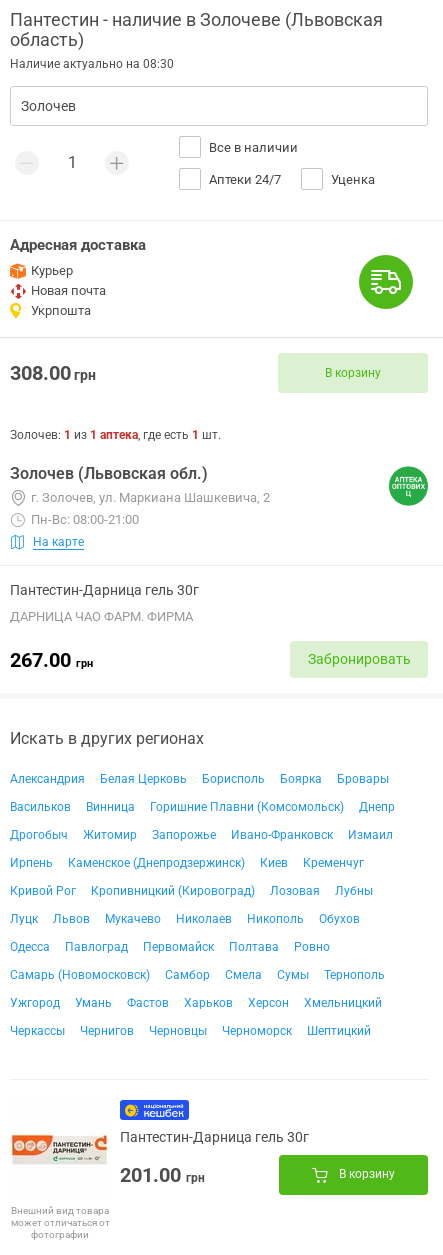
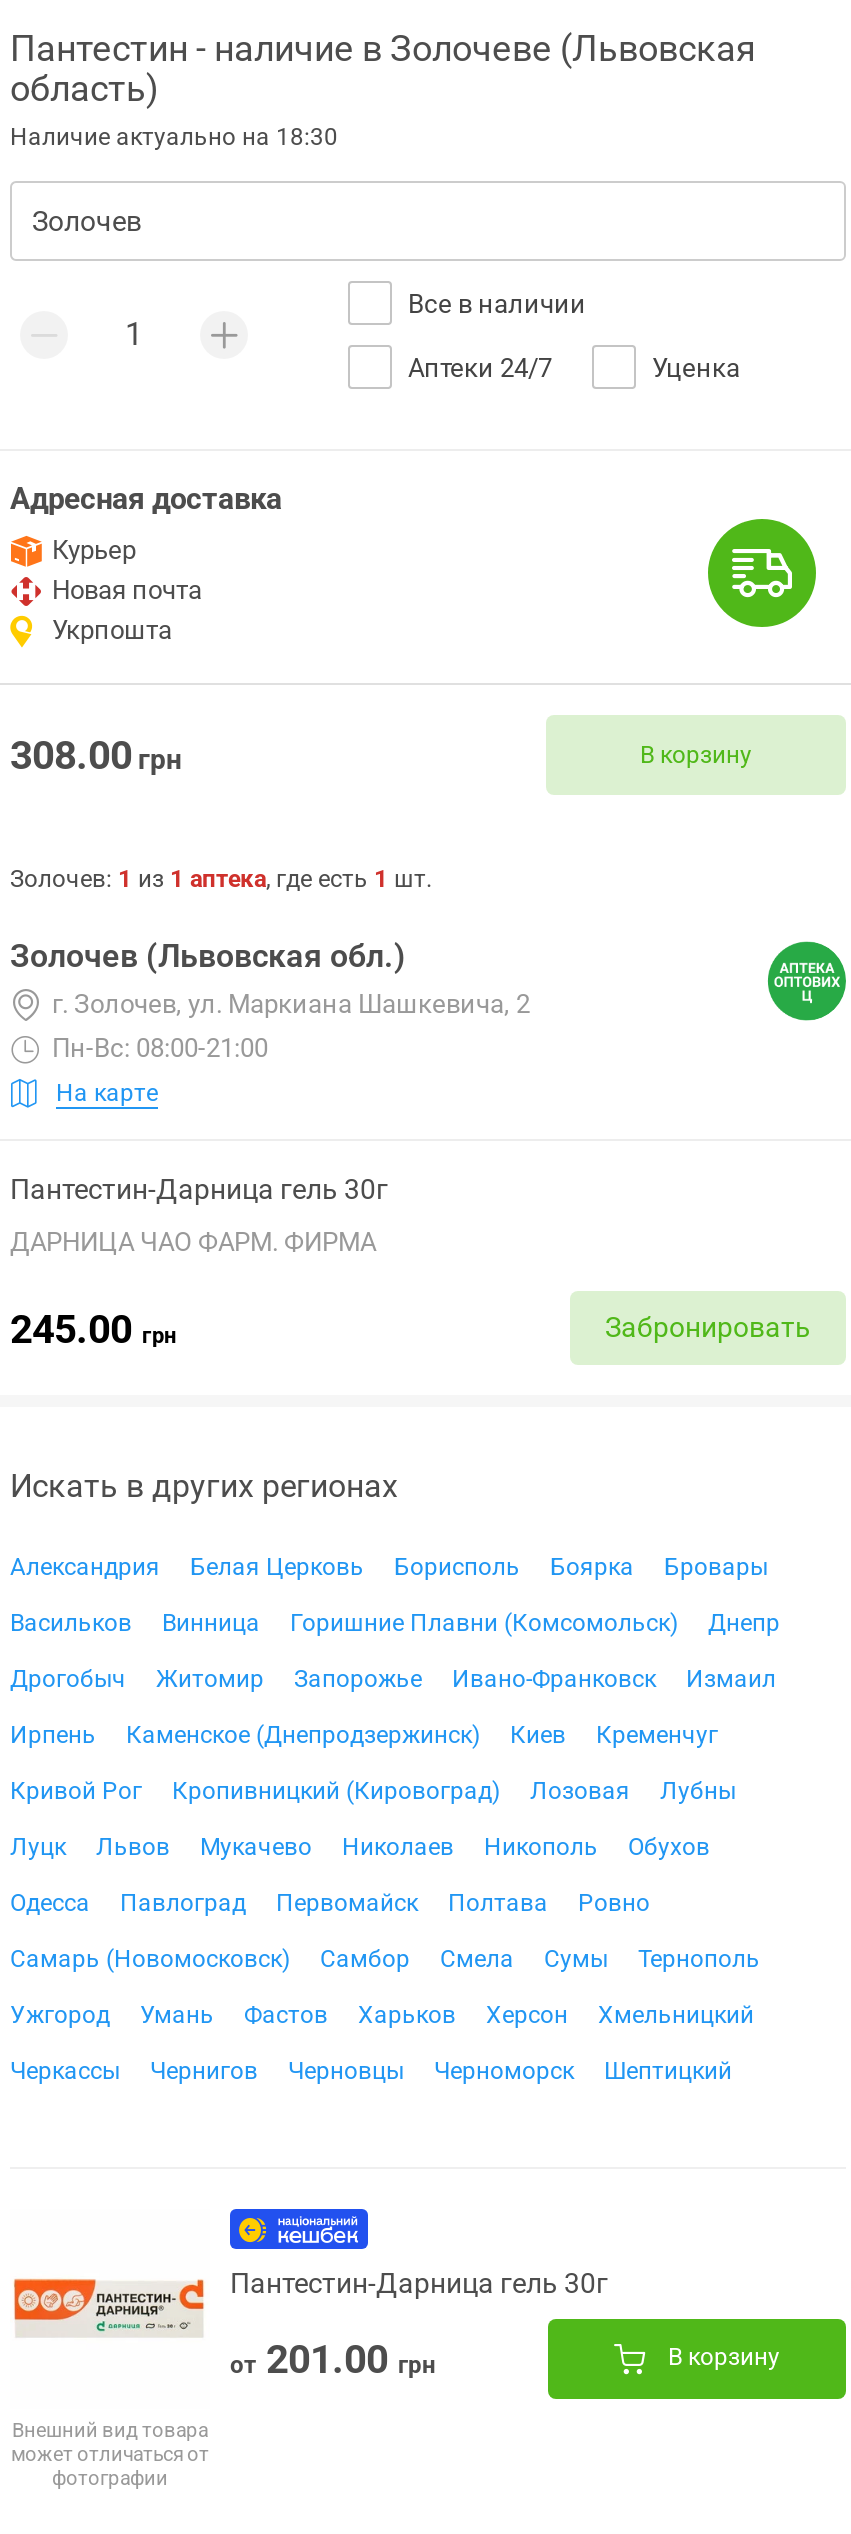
[10,57,174,71] Наличие актуально на 08:30 -> [10,123,338,151] Наличие актуально на 18:30
[10,647,93,671] 267.00 грн -> [10,1304,176,1352] 245.00 грн
[120,1162,205,1186] 201.00 грн -> [230,2334,436,2382] от 201.00 грн

